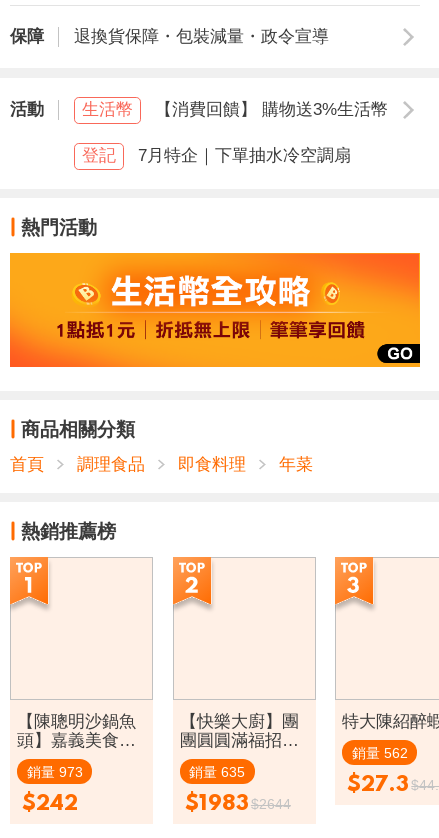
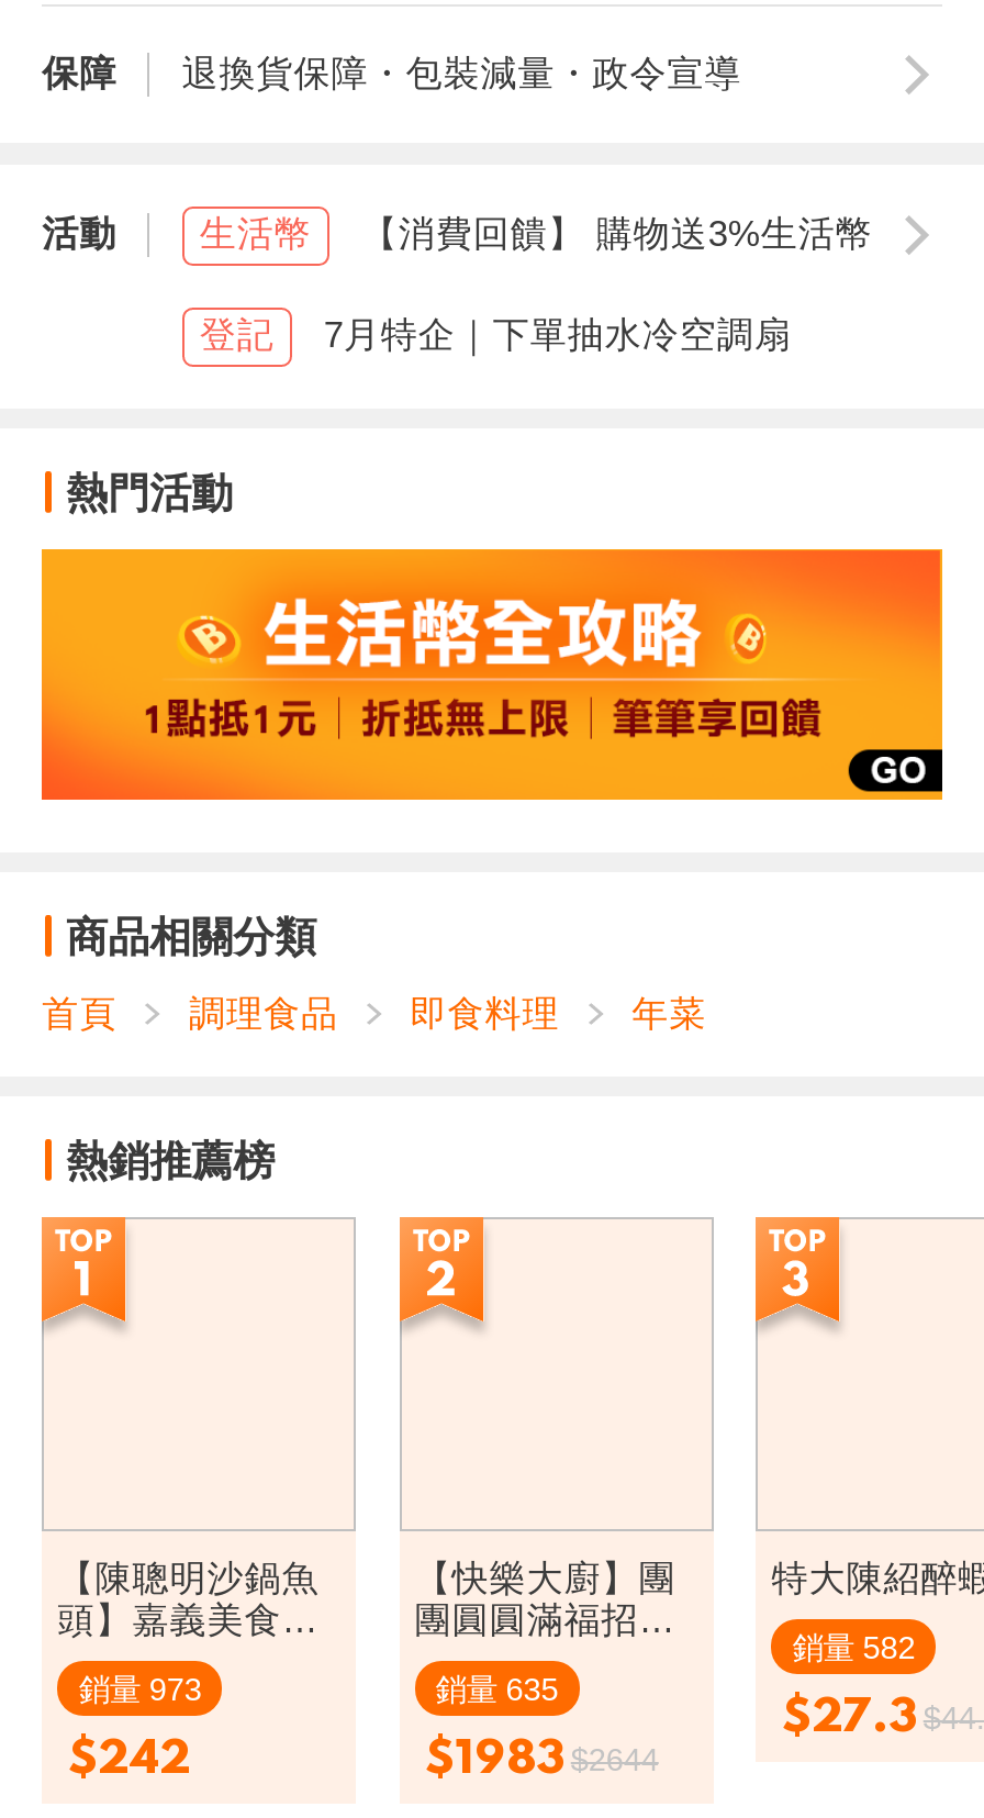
[352,745,408,761] 銷量 562 -> [792,1630,915,1665] 銷量 582

